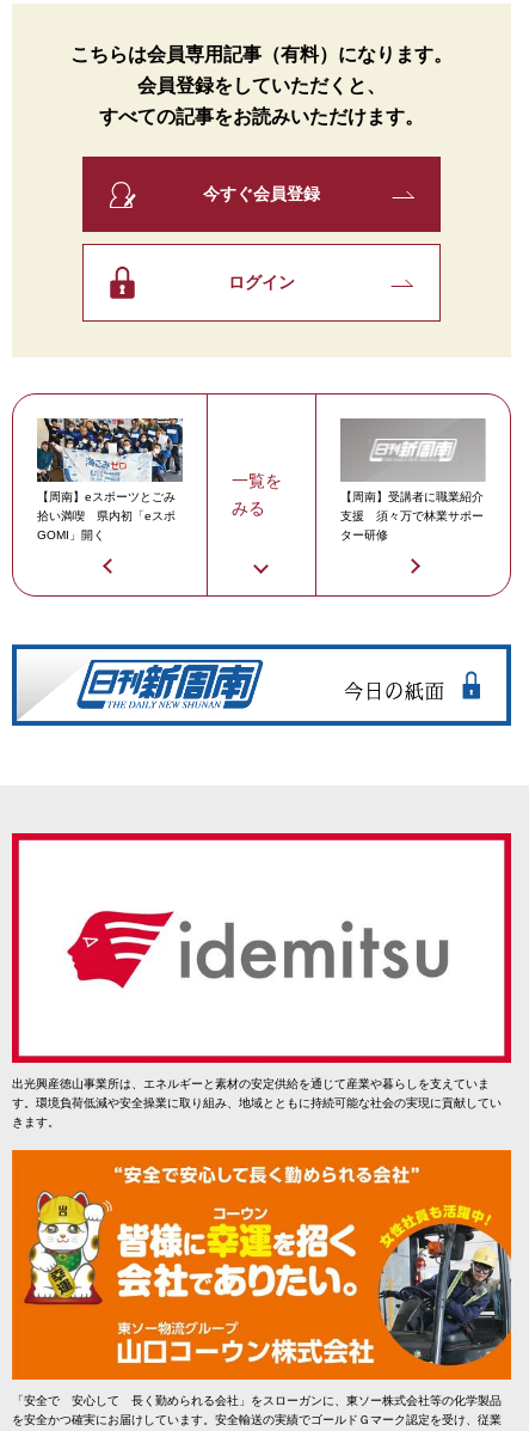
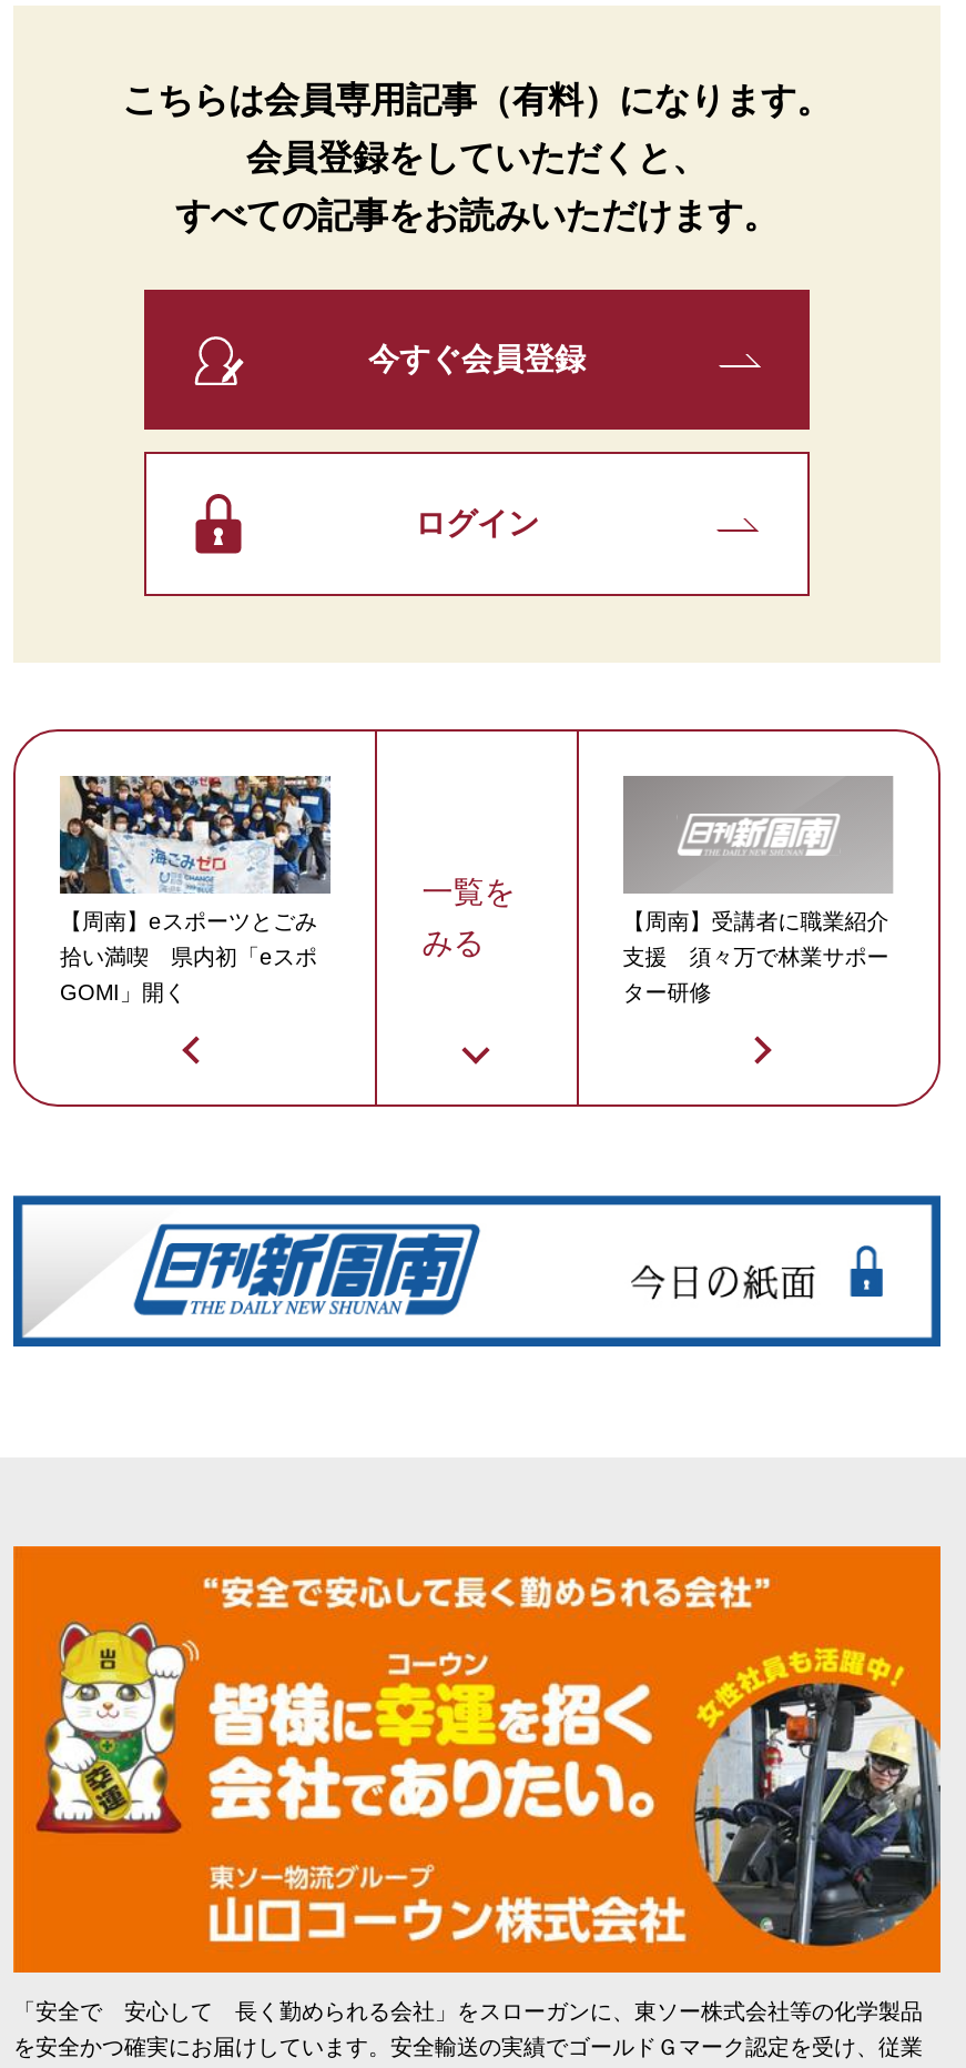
[11,832,512,1129] [image] | 出光興産徳山事業所は、エネルギーと素材の安定供給を通じて産業や暮らしを支えていま | す。環境負荷低減や安全操業に取り組み、地域とともに持続可能な社会の実現に貢献してい | きます。 -> none

